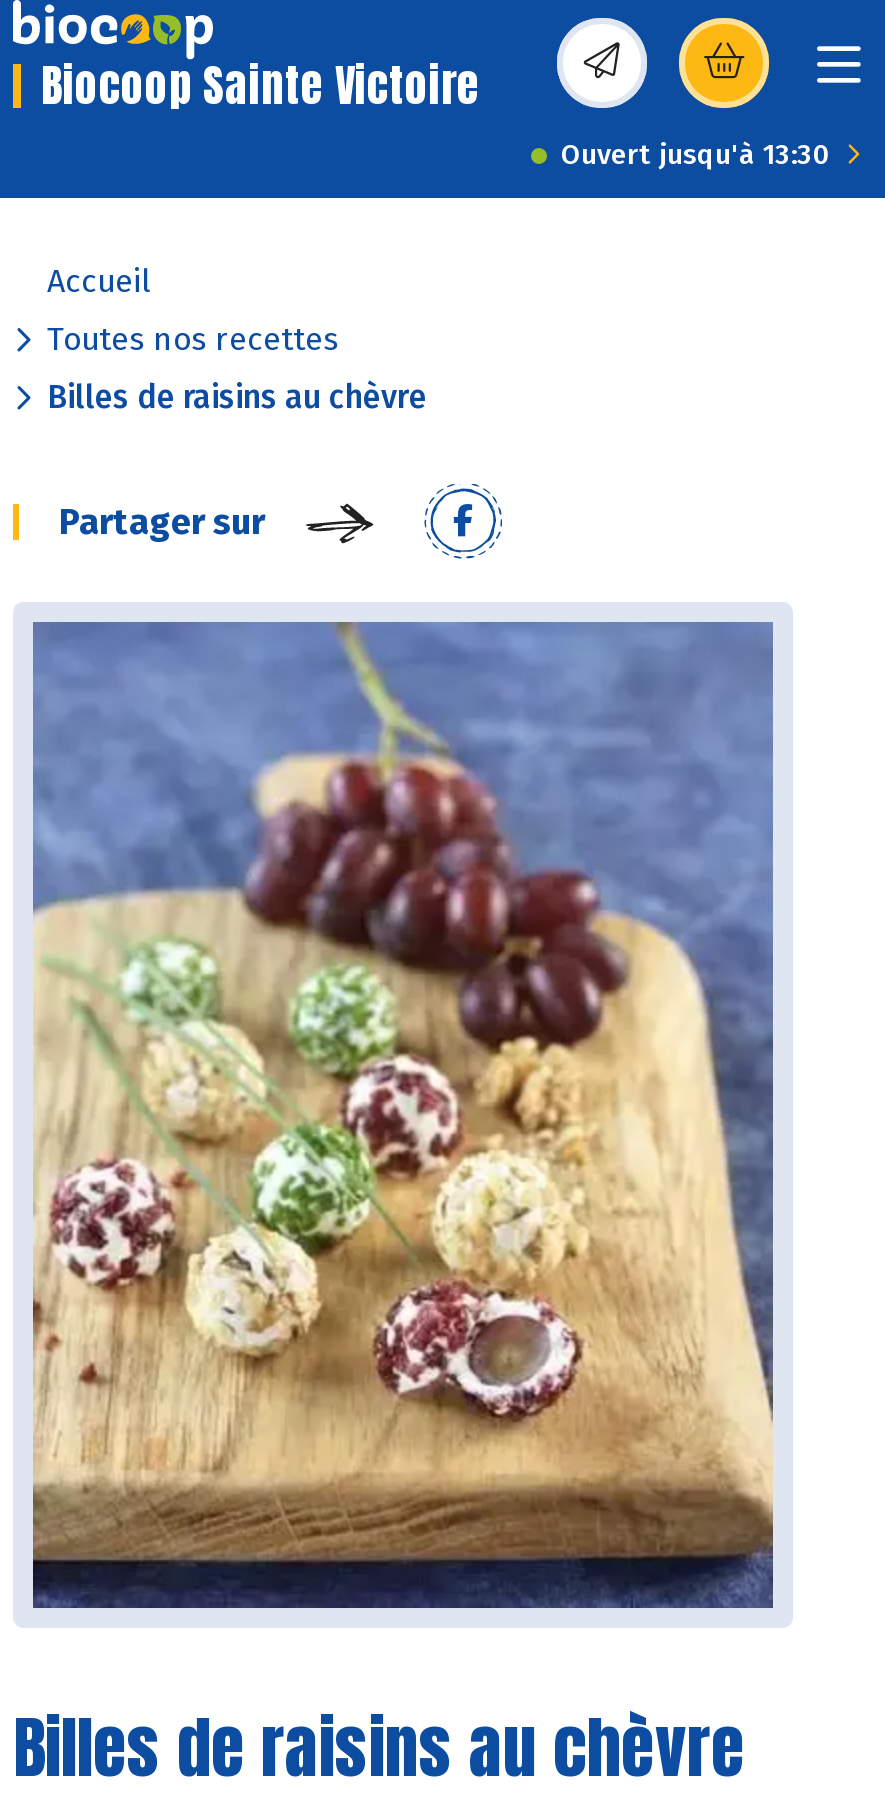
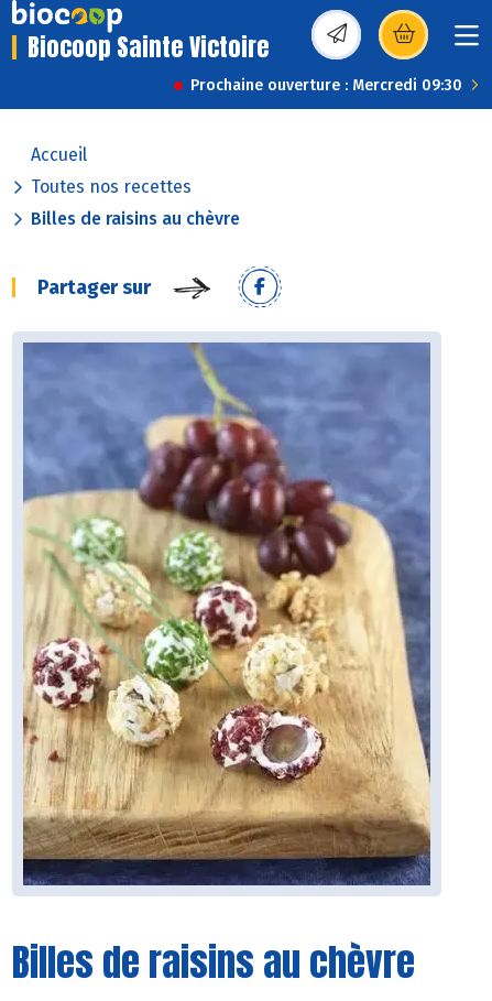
[561,138,831,172] Ouvert jusqu'à 13:30 -> [190,76,462,95] Prochaine ouverture : Mercredi 09:30

